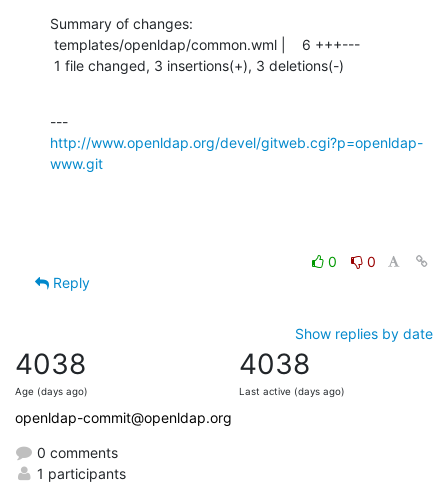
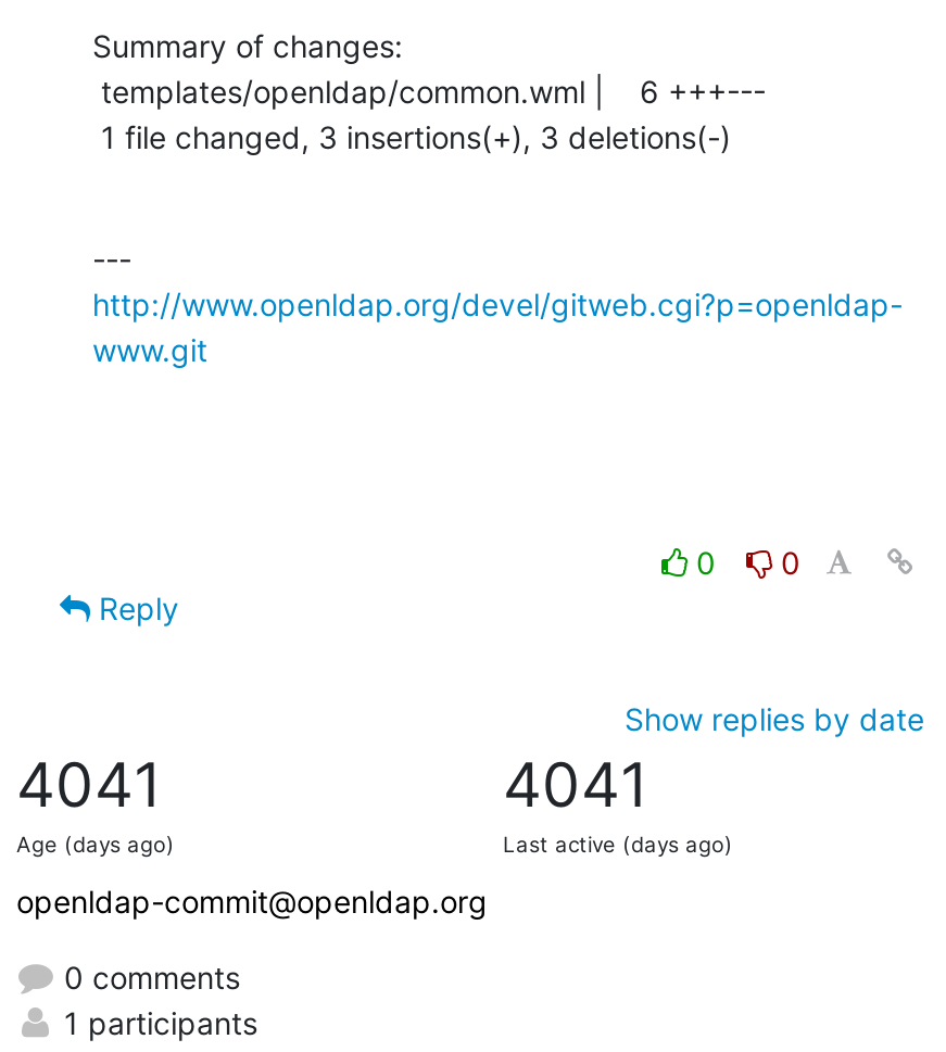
[15,347,86,381] 4038 -> [16,748,162,821] 4041
[239,347,310,381] 4038 -> [503,748,648,821] 4041

